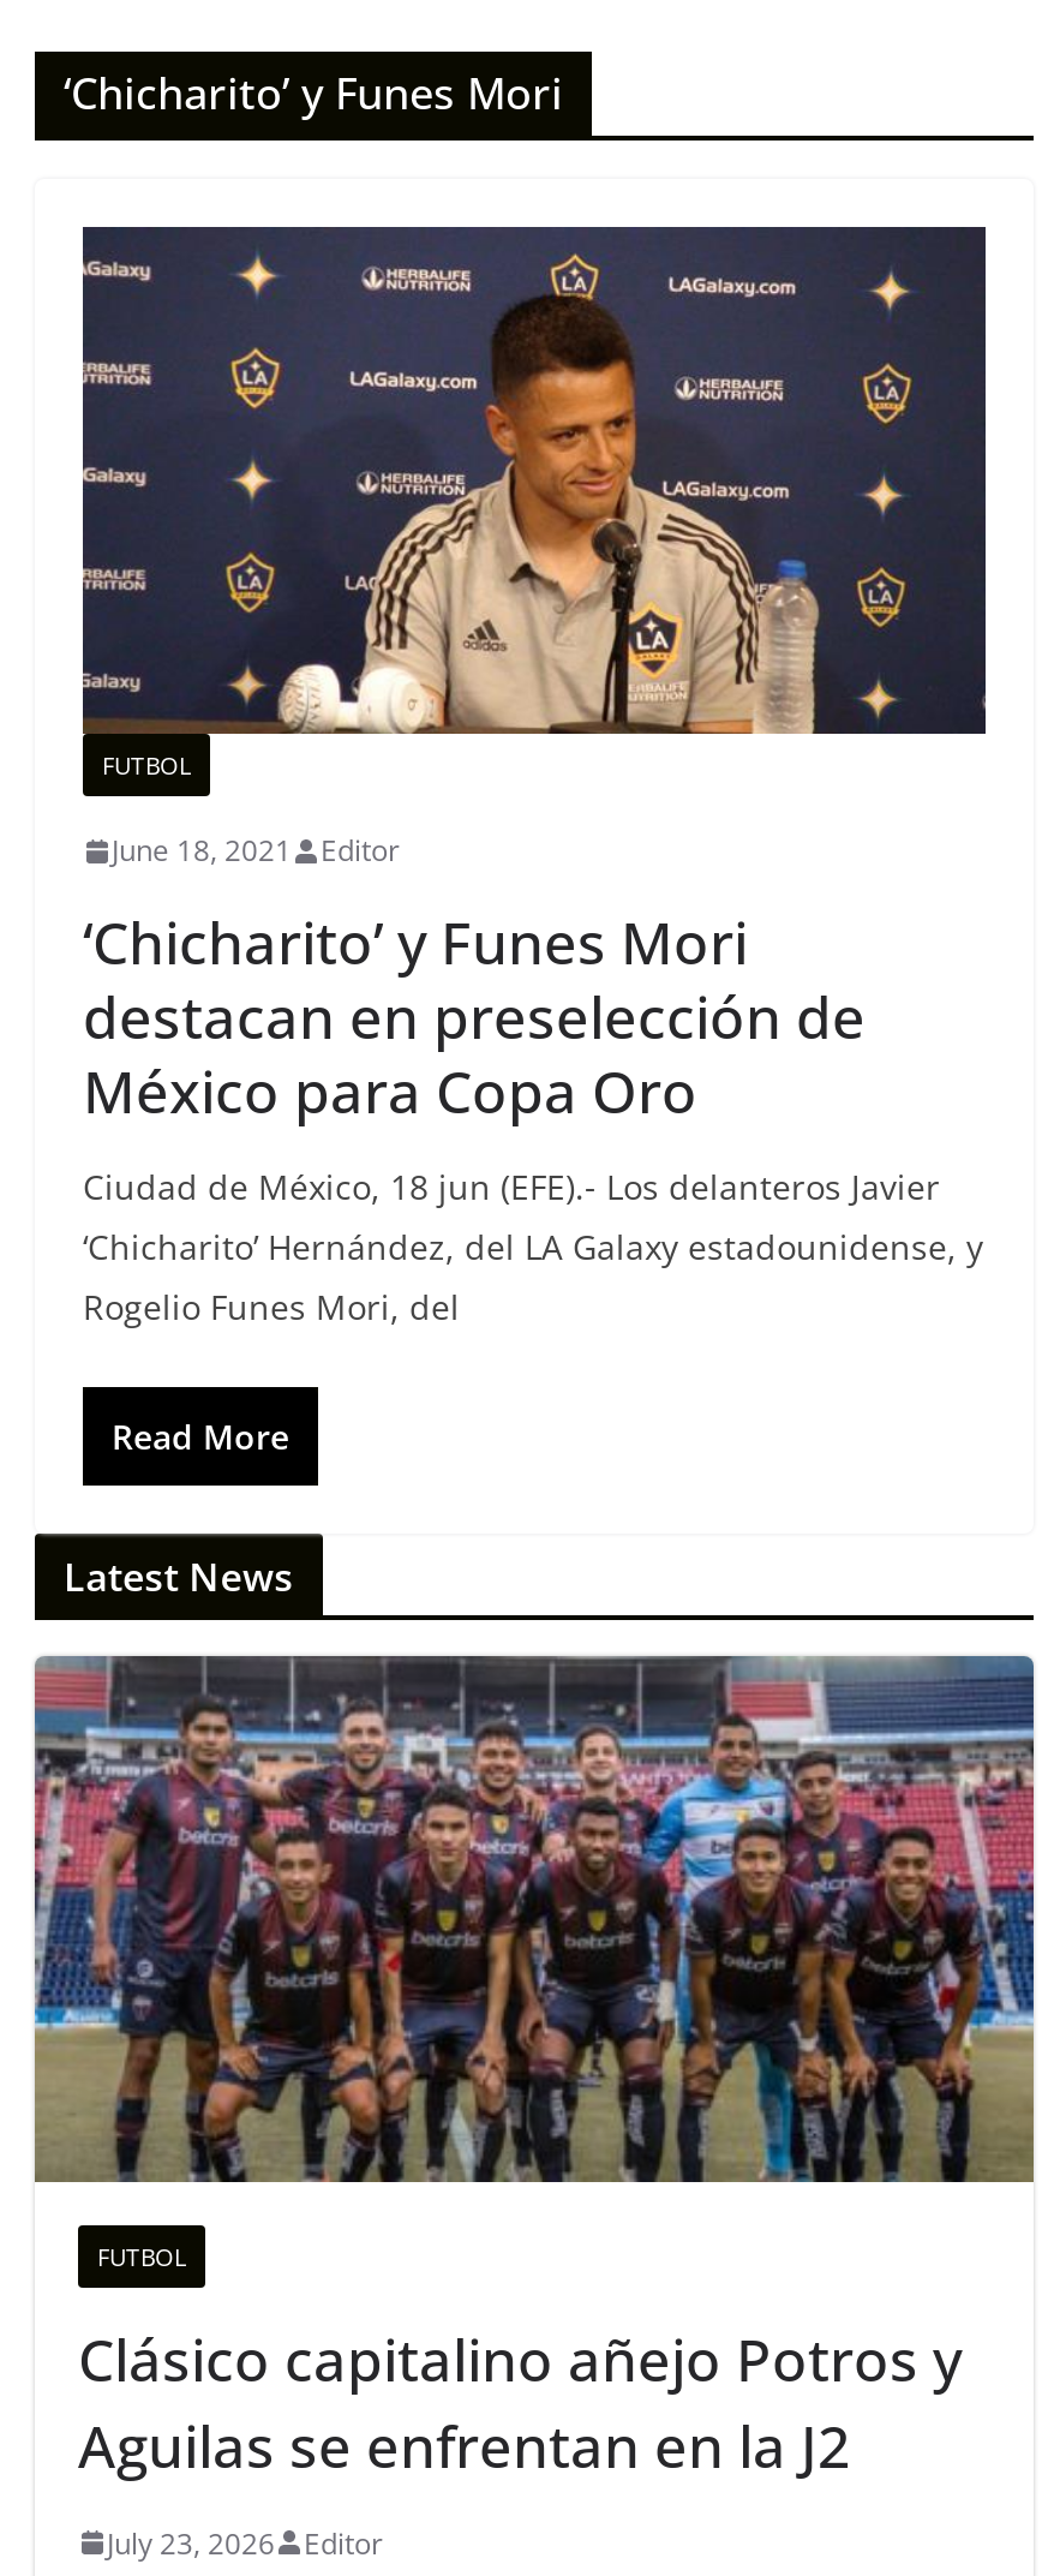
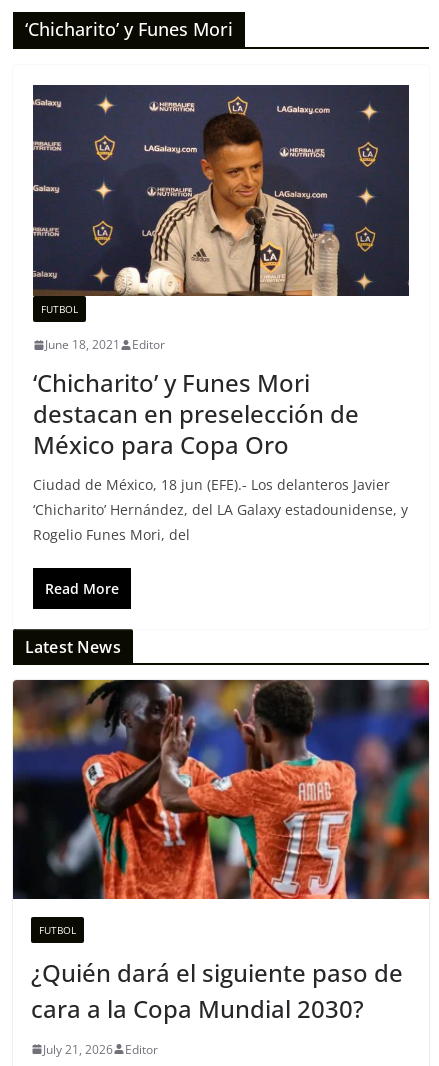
[32,1654,1036,2184] [image] -> [12,679,430,900] [image]
[78,2319,962,2484] Clásico capitalino añejo Potros y | Aguilas se enfrentan en la J2 -> [31,956,403,1025] ¿Quién dará el siguiente paso de | cara a la Copa Mundial 2030?
[107,2523,383,2564] July 23, 2026 Editor -> [43,1041,158,1058] July 21, 2026 Editor

